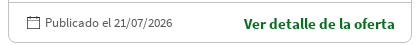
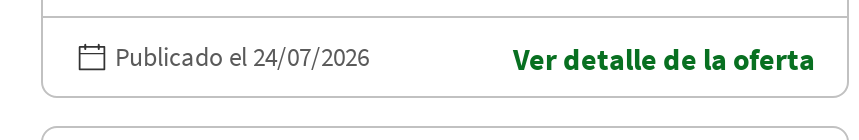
[45,14,172,31] Publicado el 21/07/2026 -> [115,39,369,73] Publicado el 24/07/2026

